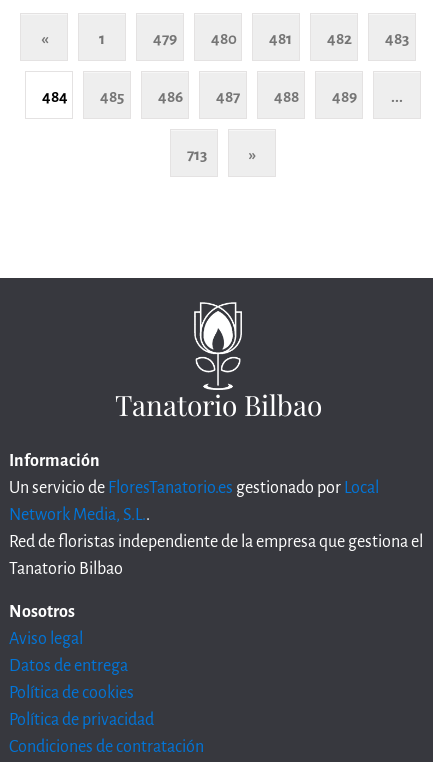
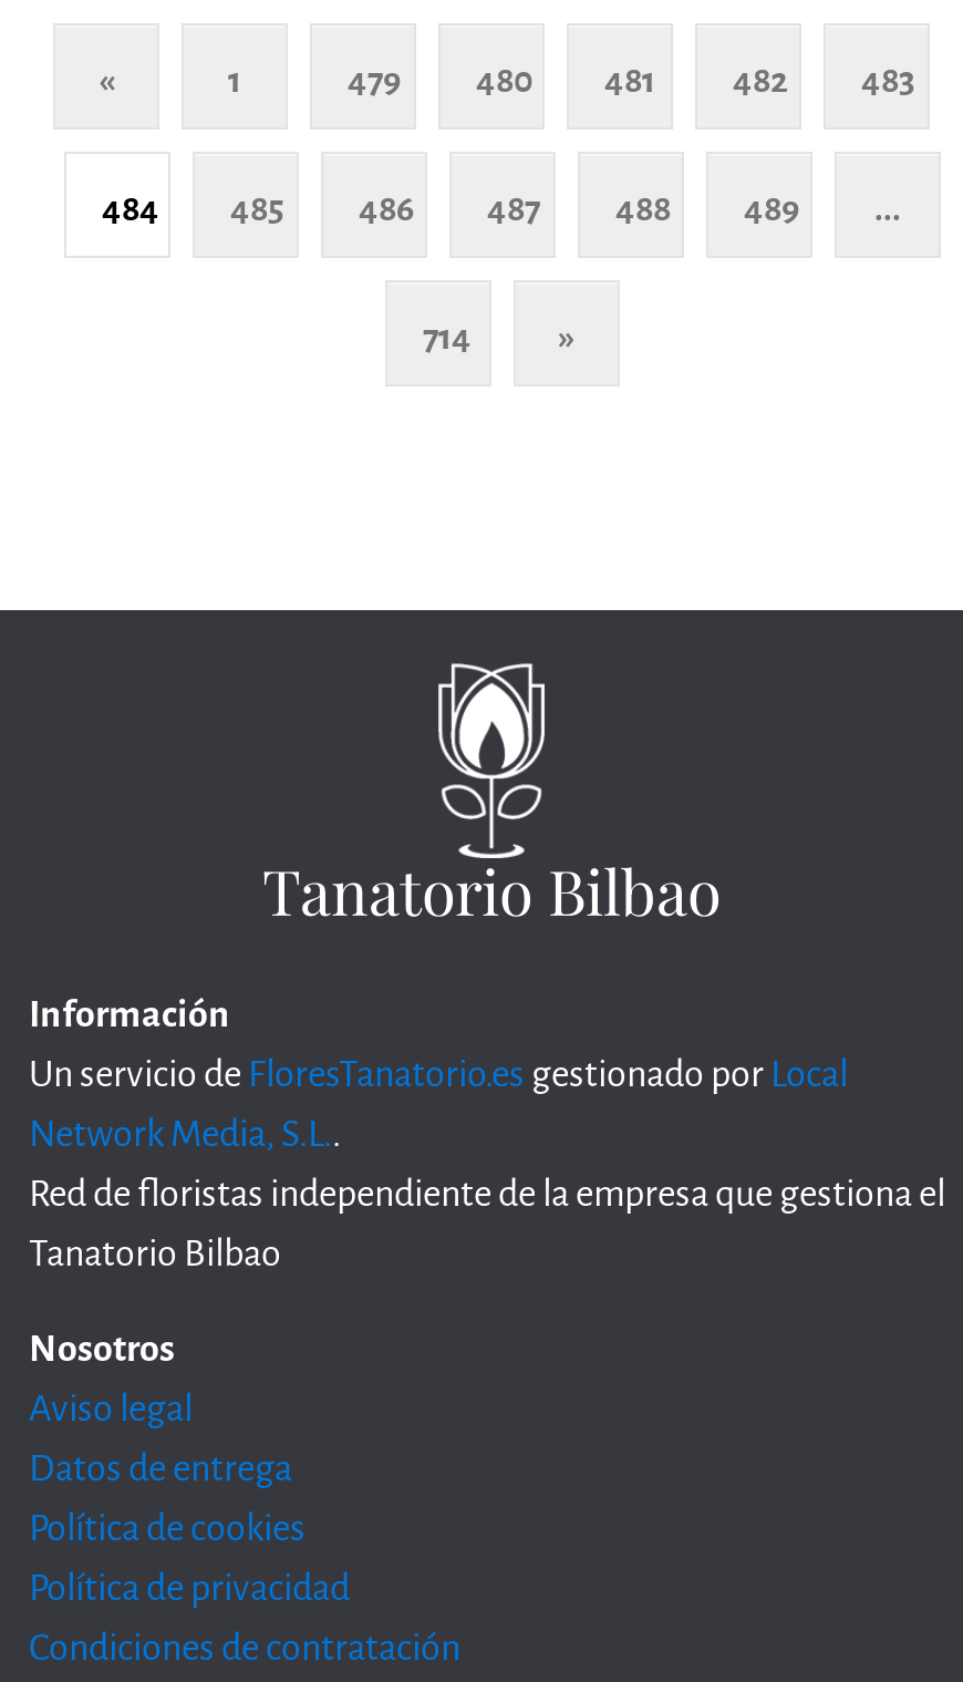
[187,146,207,163] 713 -> [423,318,472,355] 714

